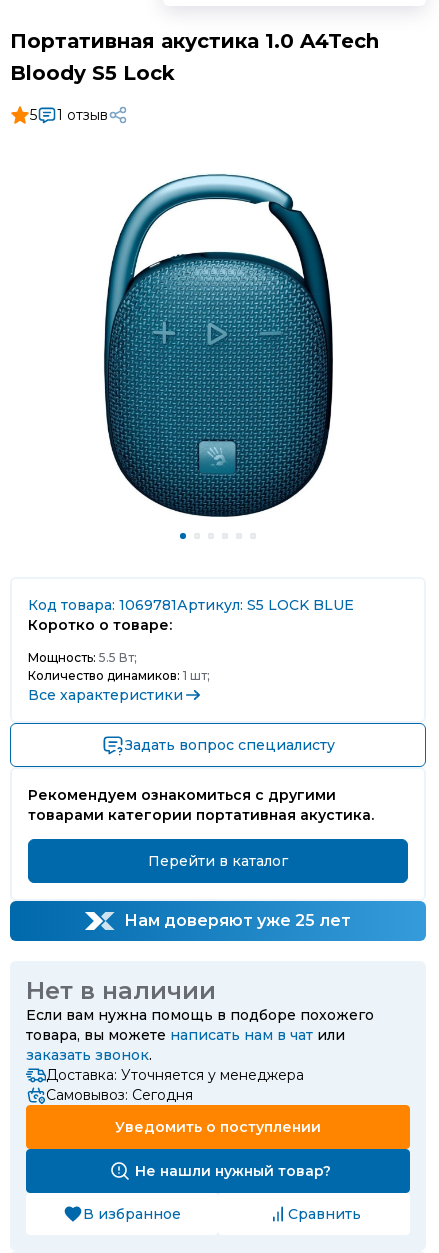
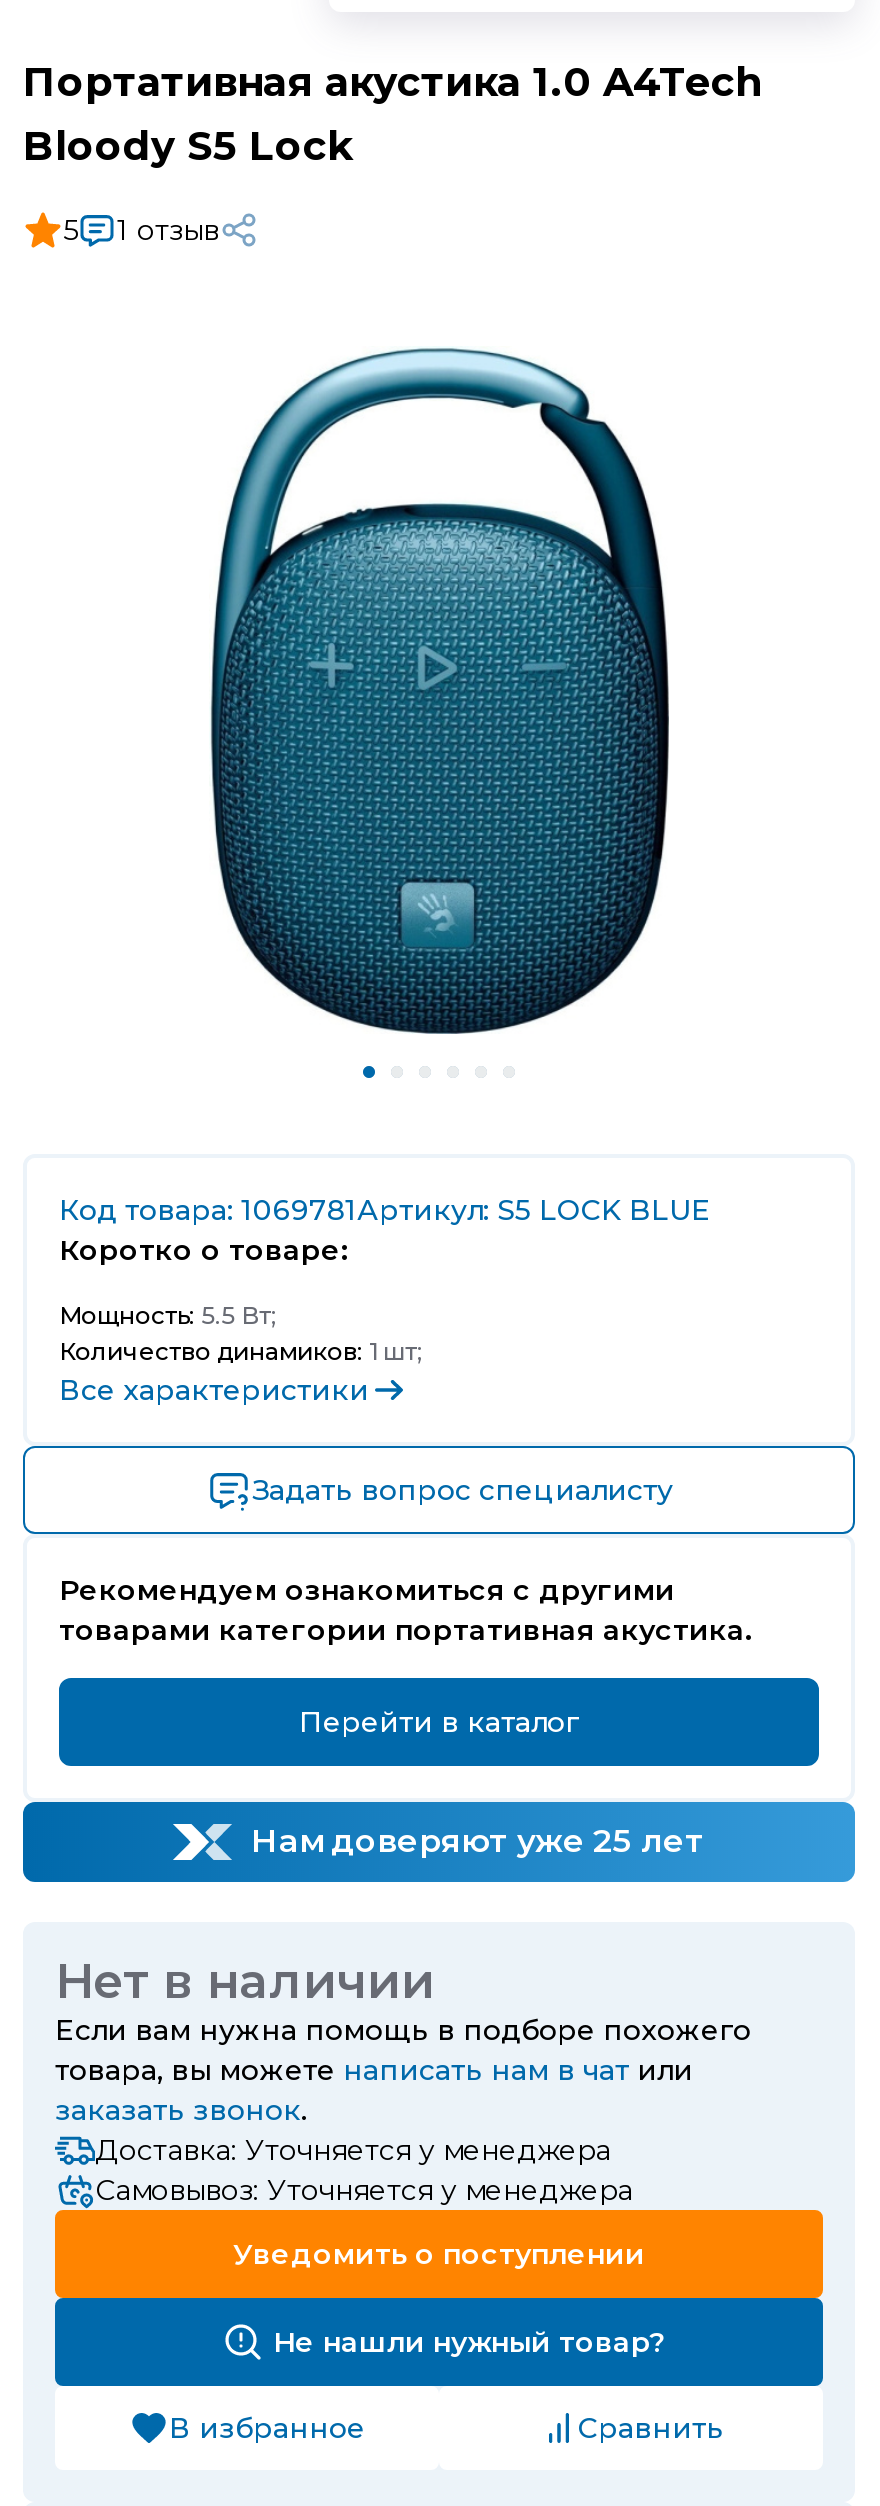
[46,1086,193,1104] Самовывоз: Сегодня -> [95,2172,633,2208] Самовывоз: Уточняется у менеджера

